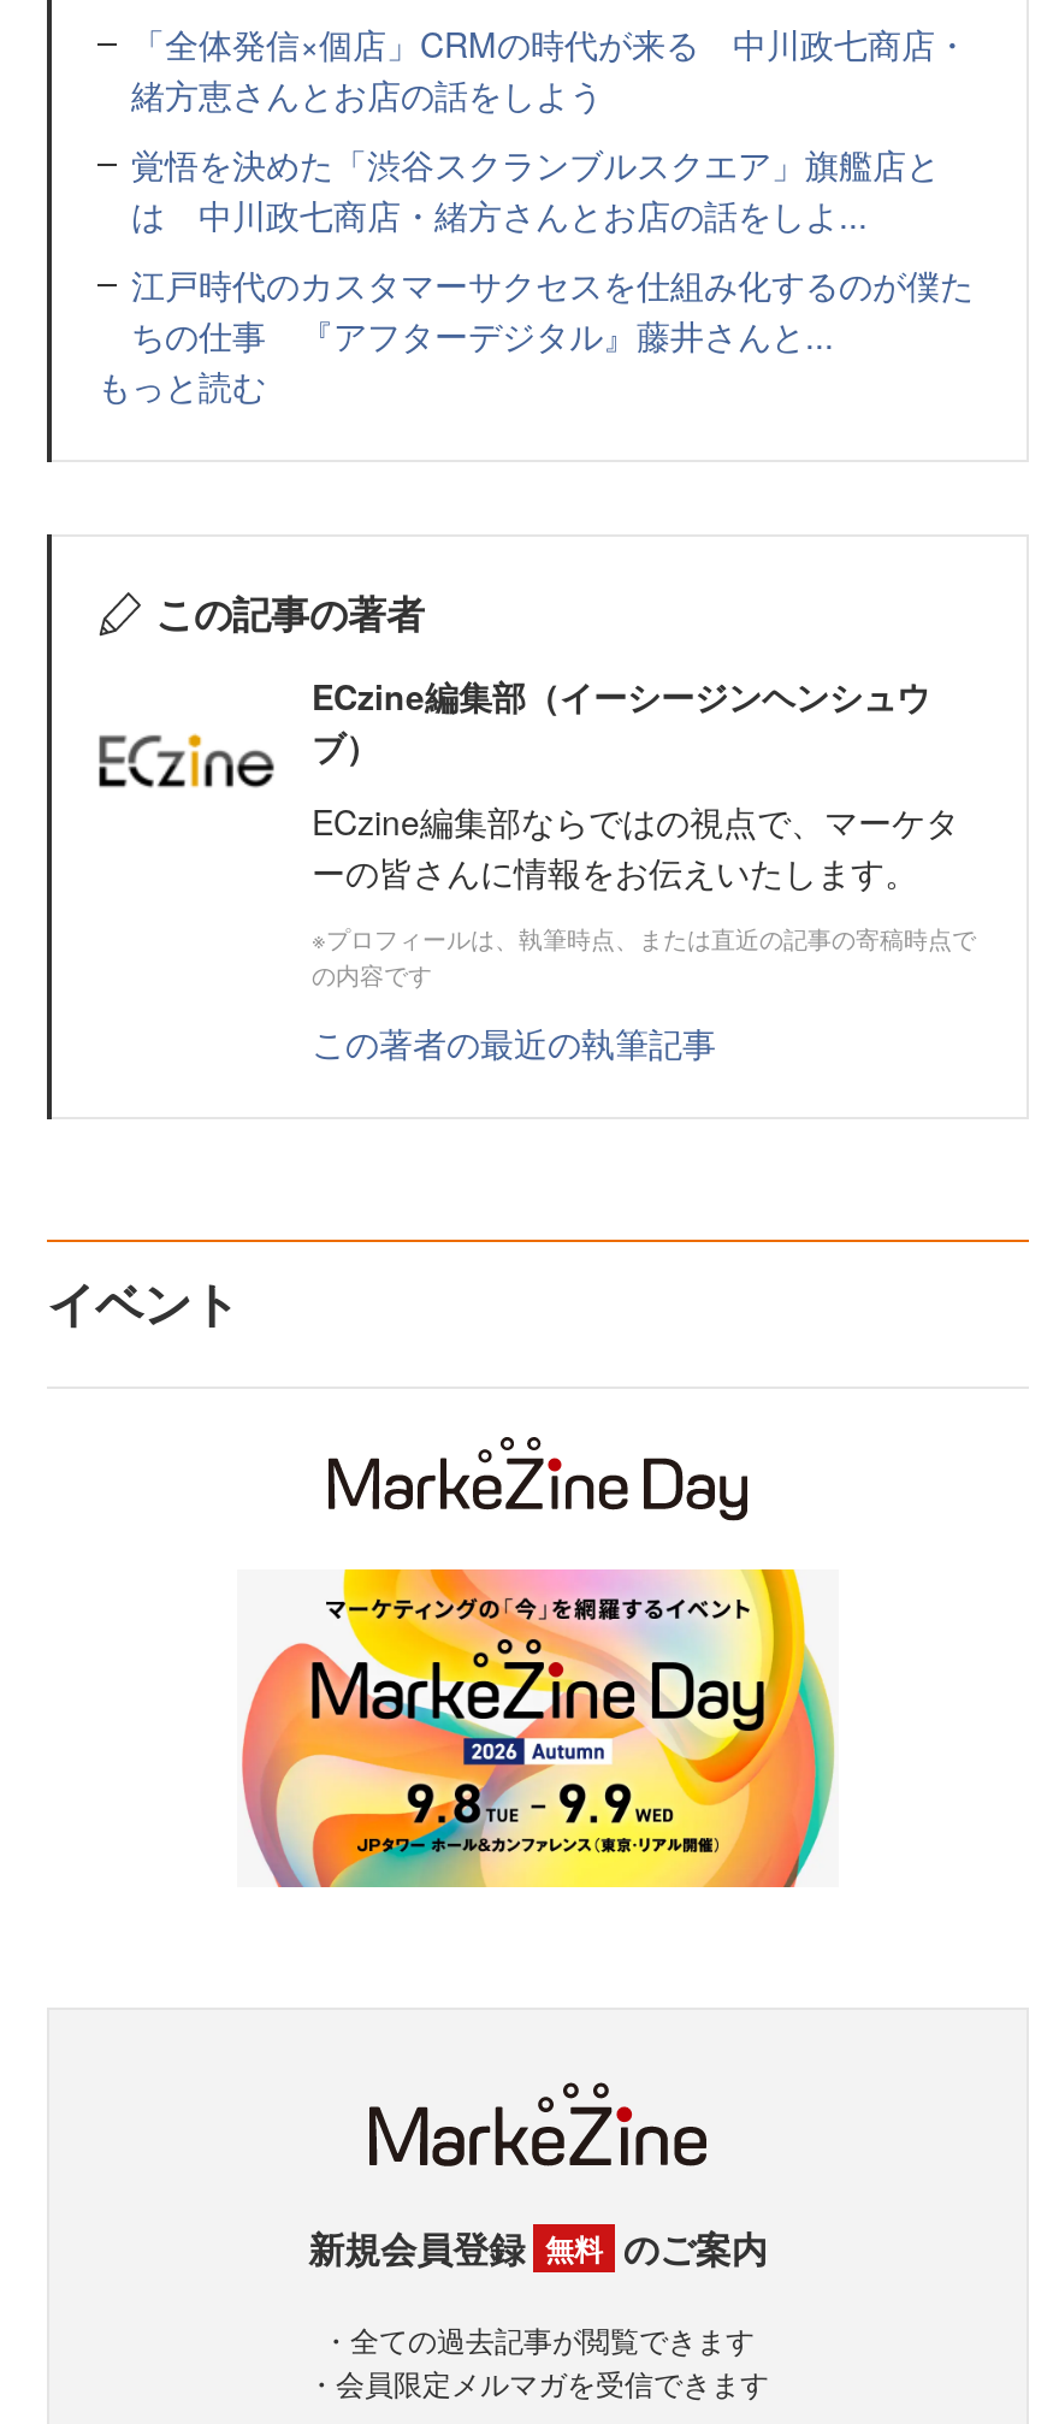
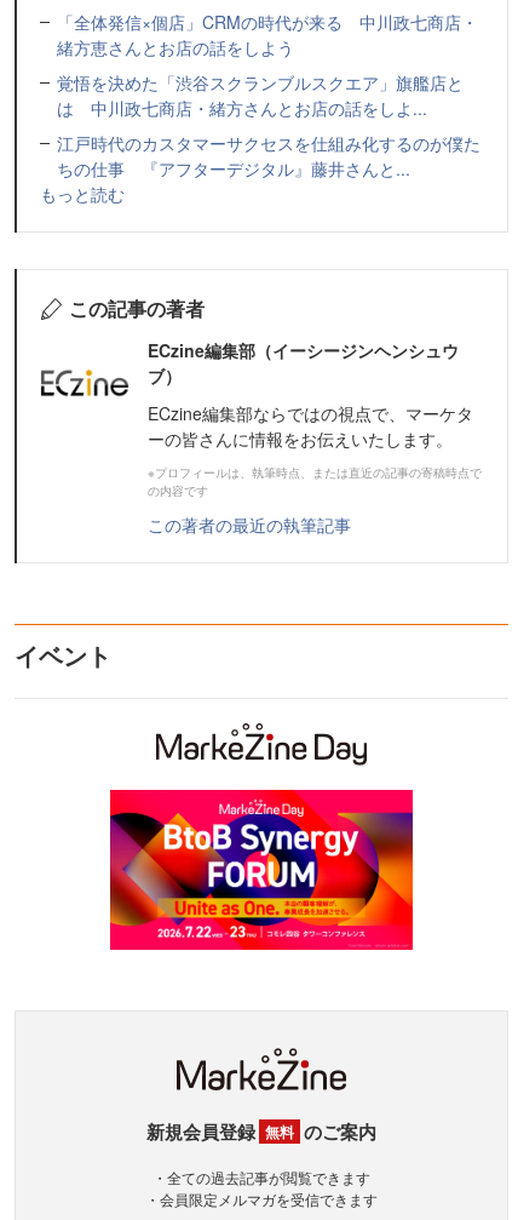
[237,1567,839,1890] [image] -> [109,789,414,951] [image]

